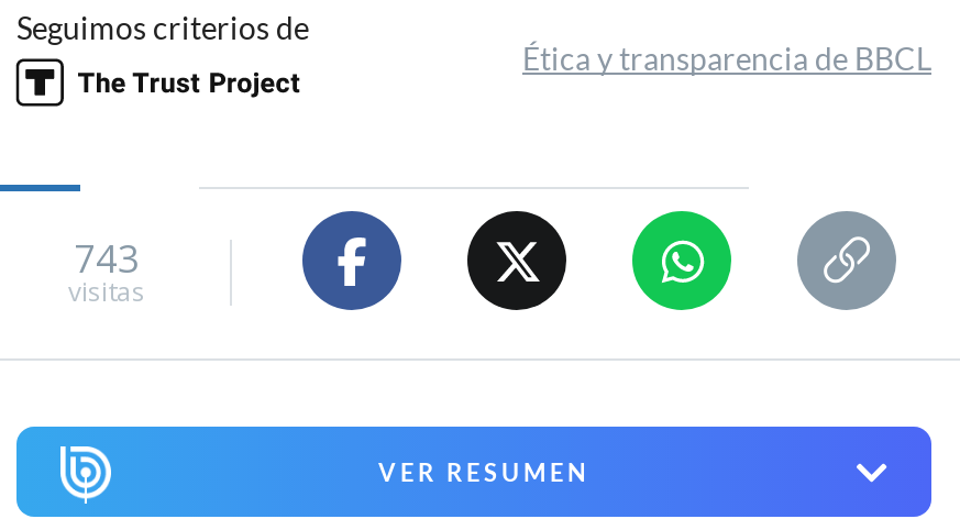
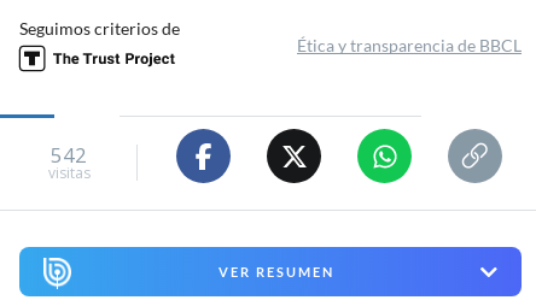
[74,233,140,284] 743 -> [51,141,87,169] 542

